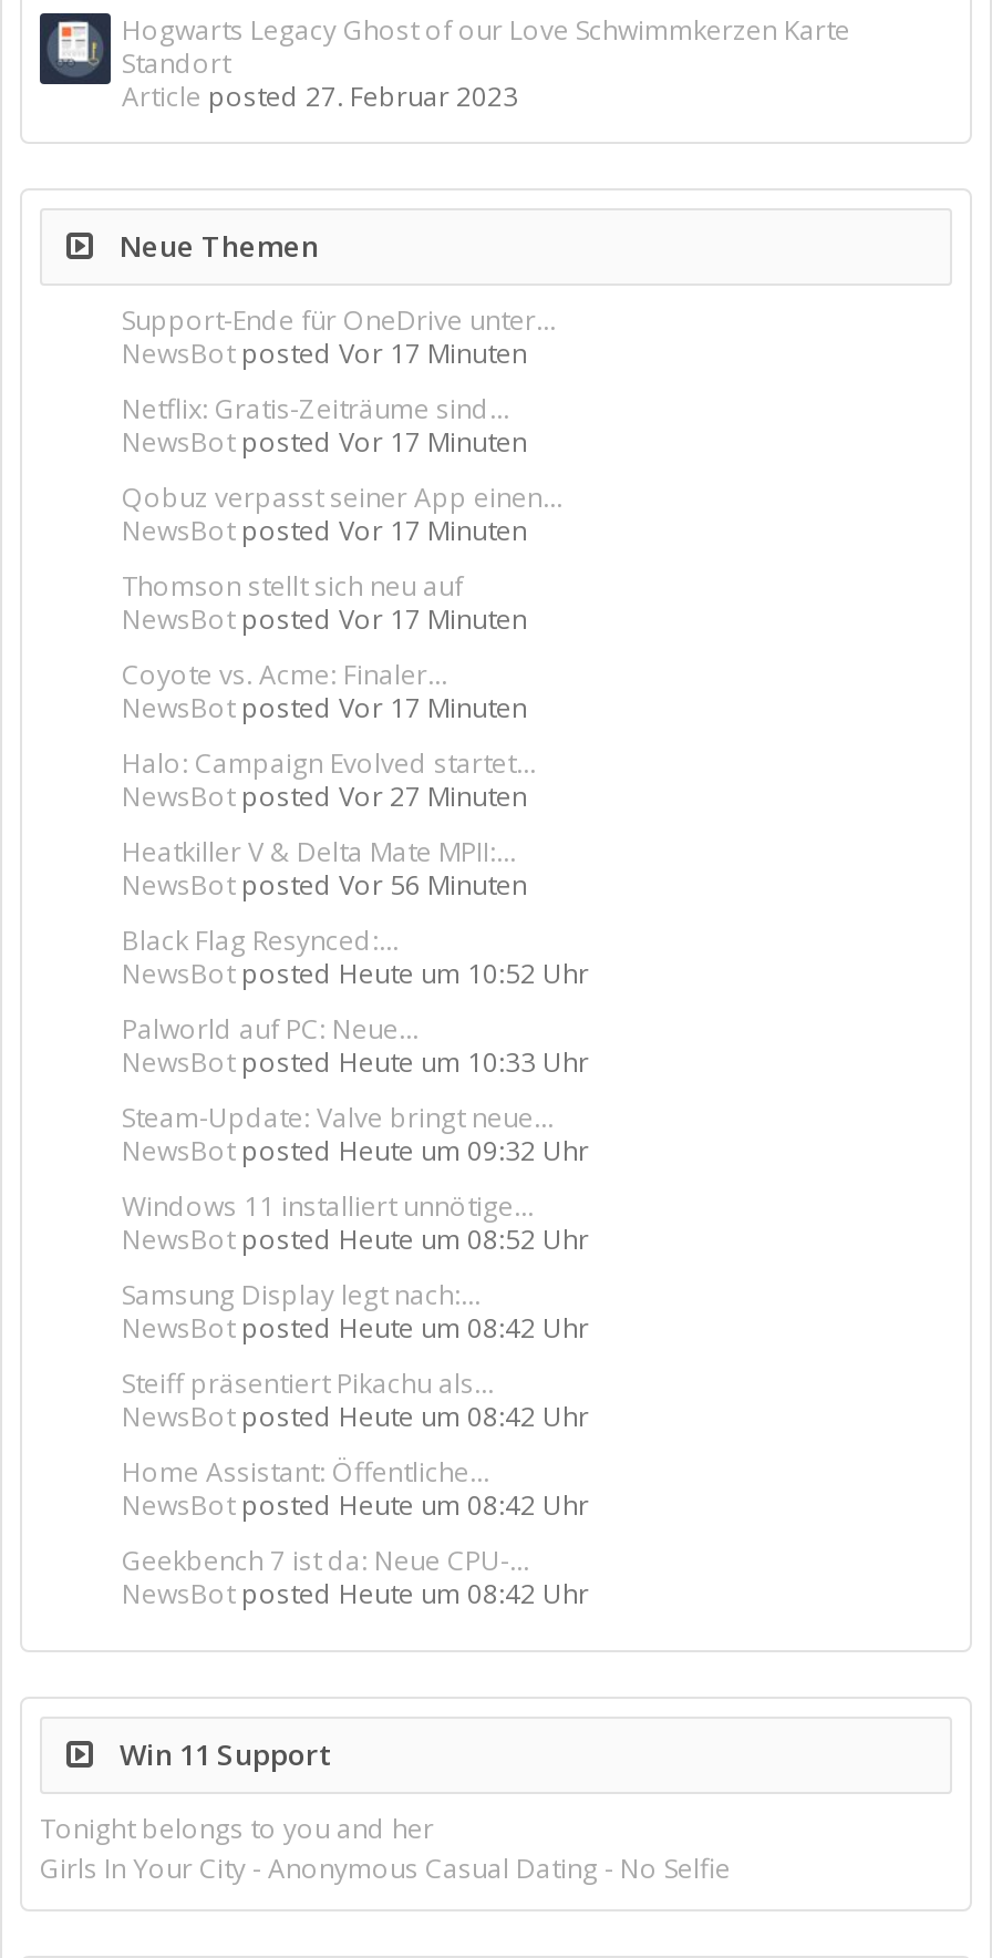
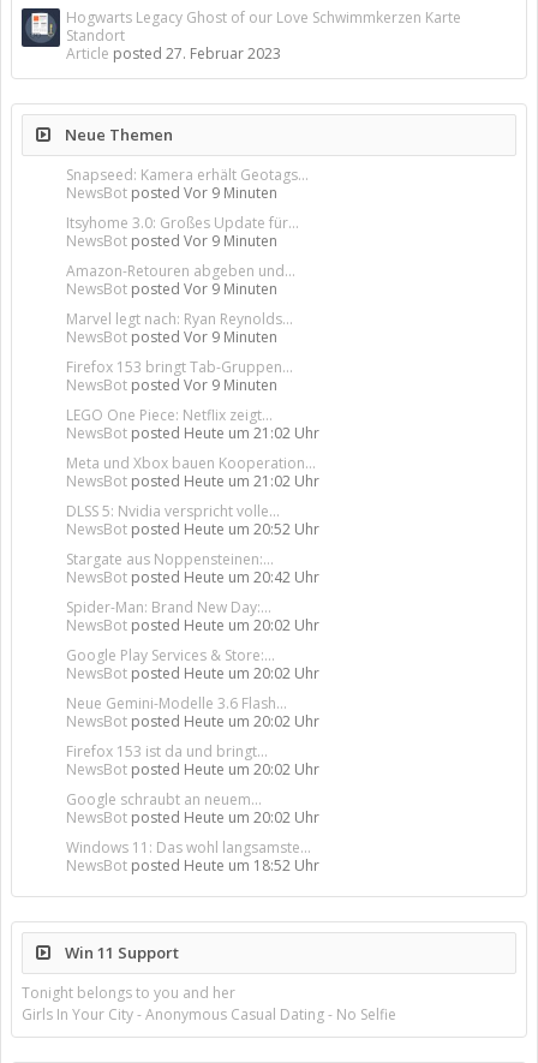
[122,301,556,372] Support-Ende für OneDrive unter... | NewsBot posted Vor 17 Minuten -> [66,165,309,203] Snapseed: Kamera erhält Geotags... | NewsBot posted Vor 9 Minuten
[122,390,527,461] Netflix: Gratis-Zeiträume sind... | NewsBot posted Vor 17 Minuten -> [66,213,299,251] Itsyhome 3.0: Großes Update für... | NewsBot posted Vor 9 Minuten
[122,478,562,549] Qobuz verpasst seiner App einen... | NewsBot posted Vor 17 Minuten -> [66,261,295,299] Amazon-Retouren abgeben und... | NewsBot posted Vor 9 Minuten
[122,567,527,638] Thomson stellt sich neu auf | NewsBot posted Vor 17 Minuten -> [66,309,293,347] Marvel legt nach: Ryan Reynolds... | NewsBot posted Vor 9 Minuten
[122,656,527,726] Coyote vs. Acme: Finaler... | NewsBot posted Vor 17 Minuten -> [66,357,293,395] Firefox 153 bringt Tab-Gruppen... | NewsBot posted Vor 9 Minuten
[122,744,536,815] Halo: Campaign Evolved startet... | NewsBot posted Vor 27 Minuten -> [66,405,319,443] LEGO One Piece: Netflix zeigt... | NewsBot posted Heute um 21:02 Uhr
[122,833,527,904] Heatkiller V & Delta Mate MPII:... | NewsBot posted Vor 56 Minuten -> [66,453,319,491] Meta und Xbox bauen Kooperation... | NewsBot posted Heute um 21:02 Uhr
[122,921,589,992] Black Flag Resynced:... | NewsBotposted Heute um 10:52 Uhr -> [66,501,319,539] DLSS 5: Nvidia verspricht volle... | NewsBotposted Heute um 20:52 Uhr
[122,1010,589,1081] Palworld auf PC: Neue... | NewsBot posted Heute um 10:33 Uhr -> [66,549,319,587] Stargate aus Noppensteinen:... | NewsBot posted Heute um 20:42 Uhr
[122,1099,589,1169] Steam-Update: Valve bringt neue... | NewsBot posted Heute um 09:32 Uhr -> [66,597,319,635] Spider-Man: Brand New Day:... | NewsBot posted Heute um 20:02 Uhr
[122,1187,589,1258] Windows 11 installiert unnötige... | NewsBot posted Heute um 08:52 Uhr -> [66,645,319,683] Google Play Services & Store:... | NewsBot posted Heute um 20:02 Uhr
[122,1276,589,1347] Samsung Display legt nach:... | NewsBot posted Heute um 08:42 Uhr -> [66,693,319,731] Neue Gemini-Modelle 3.6 Flash... | NewsBot posted Heute um 20:02 Uhr
[122,1364,589,1435] Steiff präsentiert Pikachu als... | NewsBot posted Heute um 08:42 Uhr -> [66,741,319,780] Firefox 153 ist da und bringt... | NewsBot posted Heute um 20:02 Uhr
[122,1453,589,1524] Home Assistant: Öffentliche... | NewsBot posted Heute um 08:42 Uhr -> [66,789,319,828] Google schraubt an neuem... | NewsBot posted Heute um 20:02 Uhr
[122,1542,589,1612] Geekbench 7 ist da: Neue CPU-... | NewsBot posted Heute um 08:42 Uhr -> [66,837,319,876] Windows 11: Das wohl langsamste... | NewsBot posted Heute um 18:52 Uhr

